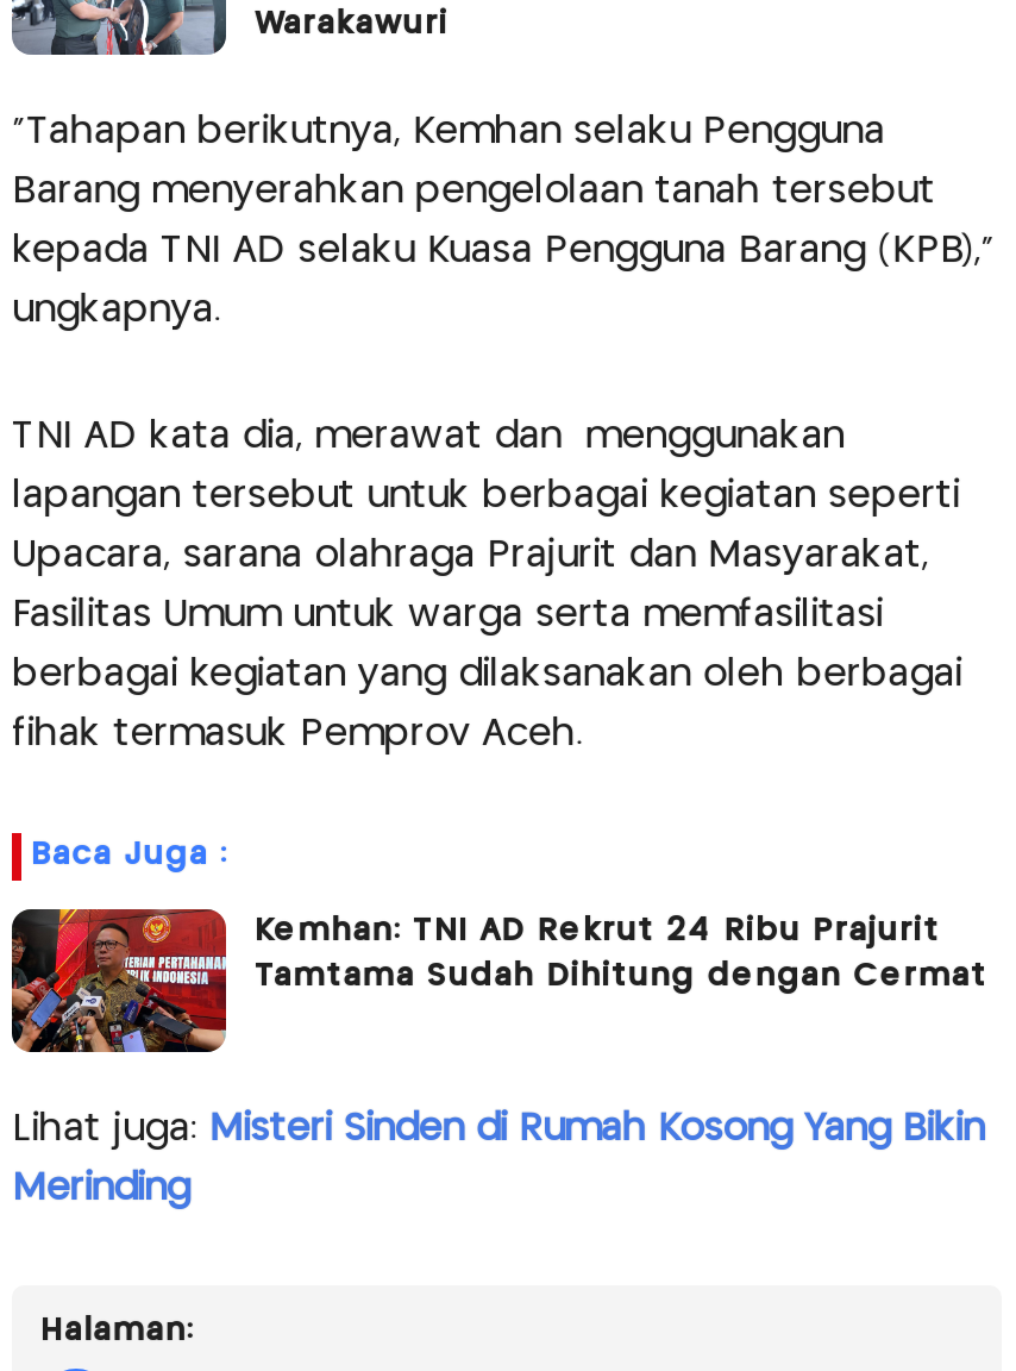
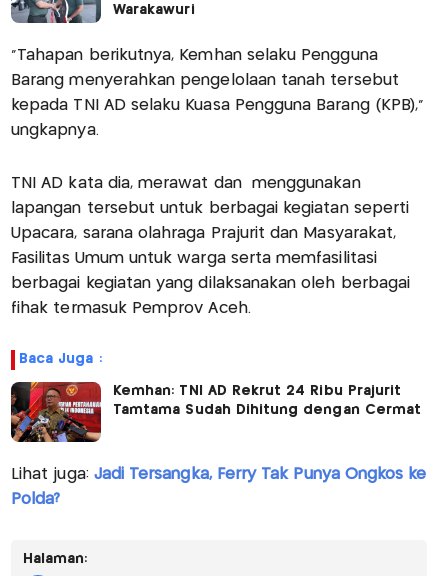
[12,1113,984,1148] Lihat juga: Misteri Sinden di Rumah Kosong Yang Bikin -> [11,467,426,482] Lihat juga: Jadi Tersangka, Ferry Tak Punya Ongkos ke
[12,1172,189,1208] Merinding -> [11,492,60,507] Polda?

